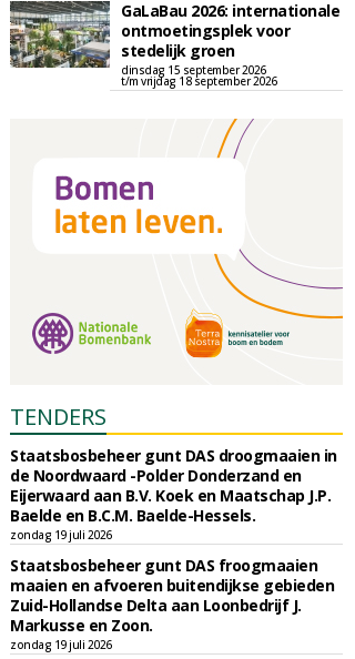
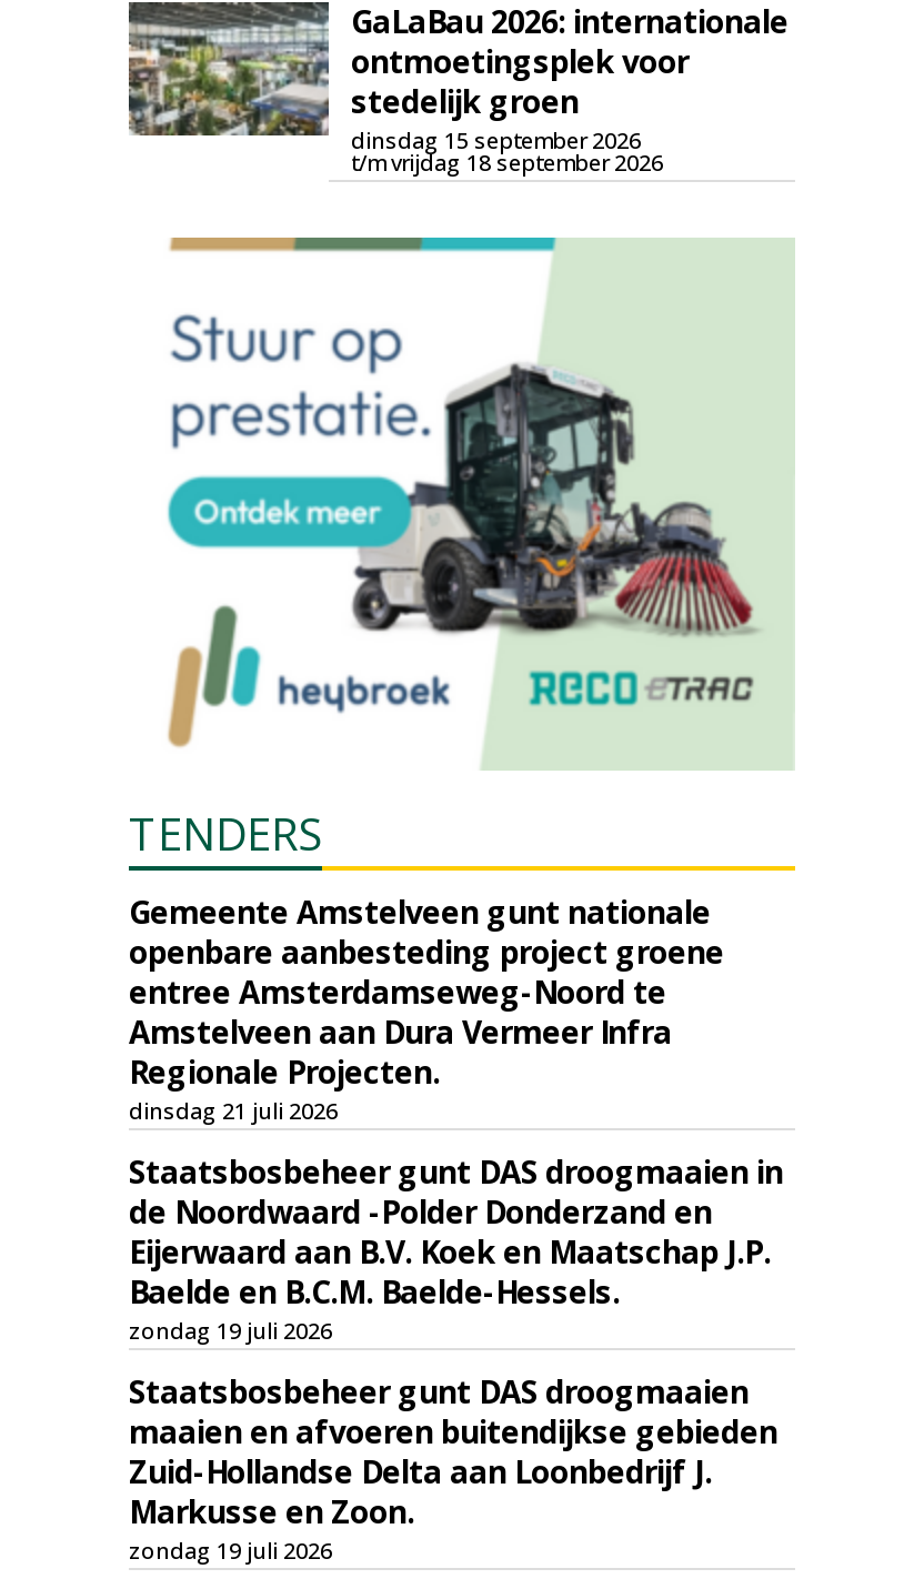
[30,118,344,384] [image] -> [167,235,793,771] [image]
none -> [129,891,724,1126] Gemeente Amstelveen gunt nationale | openbare aanbesteding project groene | entree Amsterdamseweg-Noord te | Amstelveen aan Dura Vermeer Infra | Regionale Projecten. | dinsdag 21 juli 2026
[10,555,317,576] Staatsbosbeheer gunt DAS froogmaaien -> [129,1370,749,1412] Staatsbosbeheer gunt DAS droogmaaien

